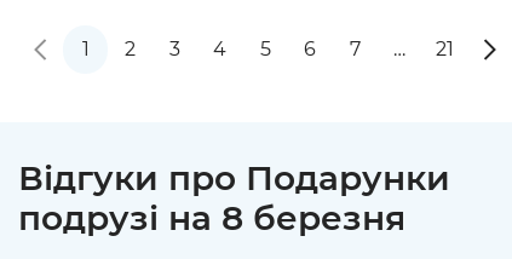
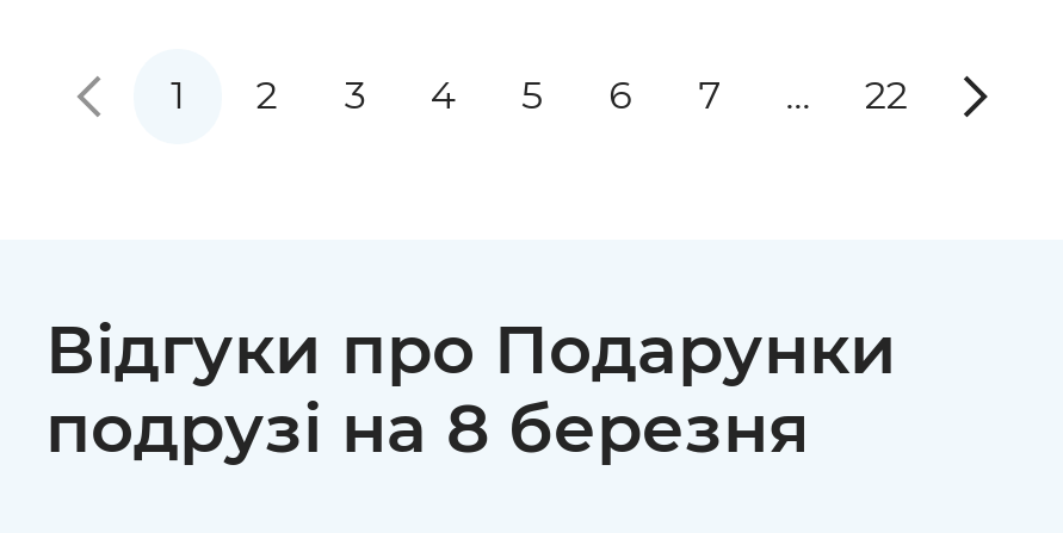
[436,37,454,60] 21 -> [865,72,908,118] 22

